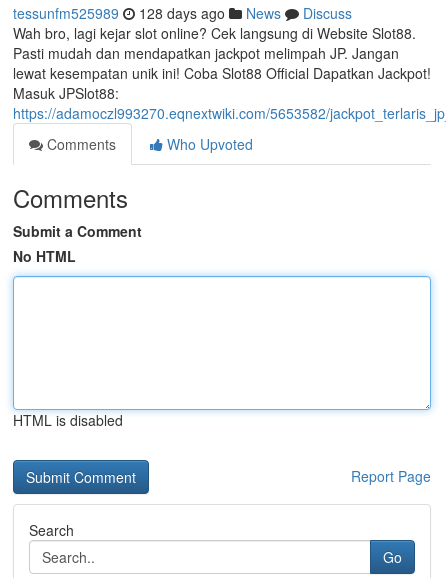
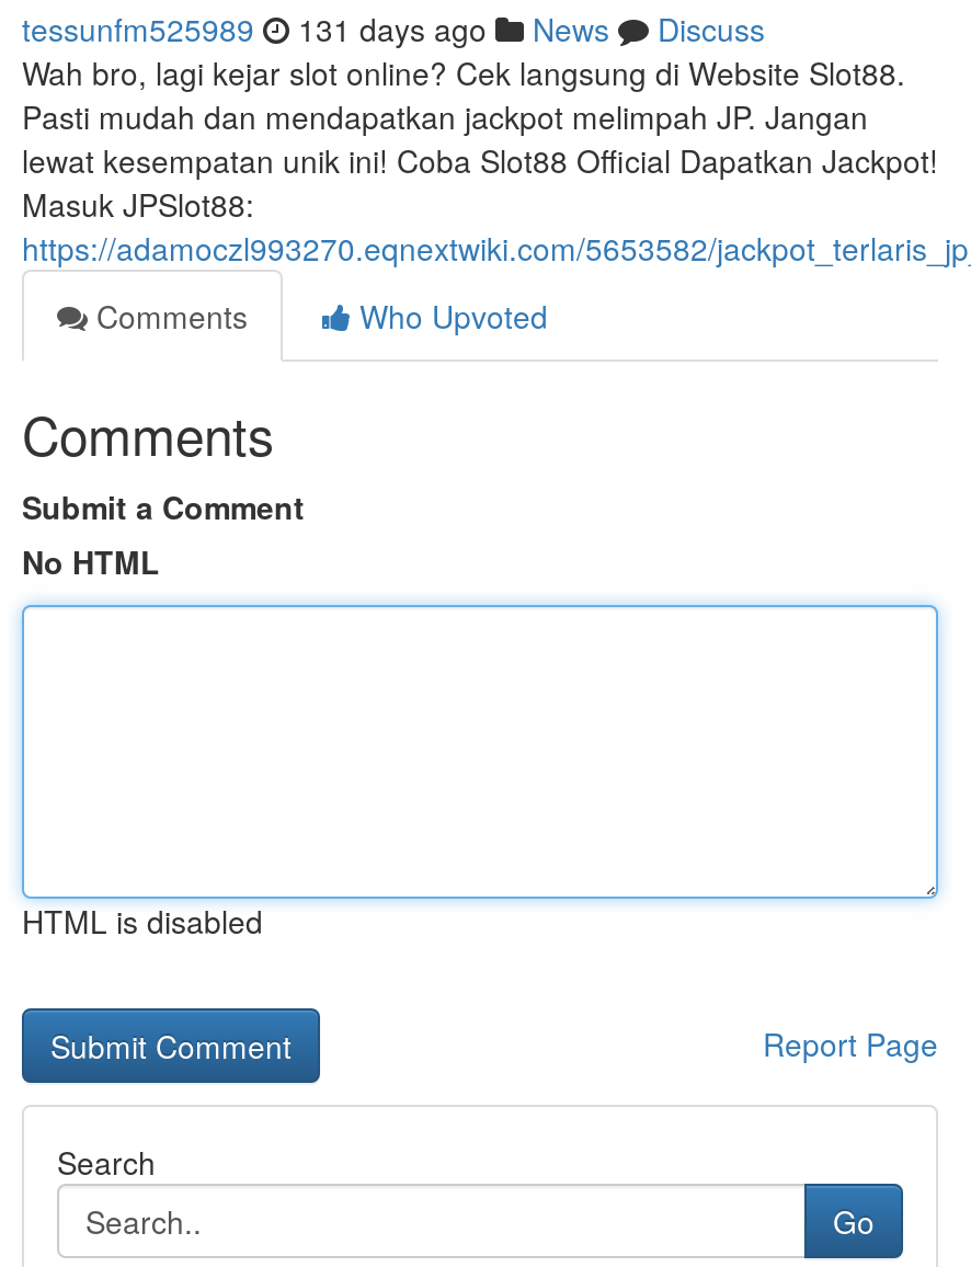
[13,3,352,23] tessunfm525989 128 days ago News Discuss -> [22,7,765,50] tessunfm525989 131 days ago News Discuss

